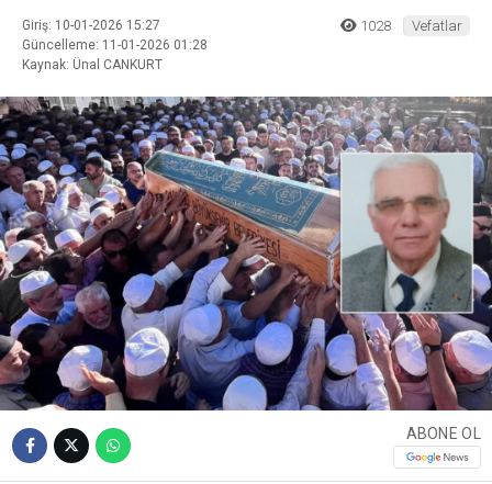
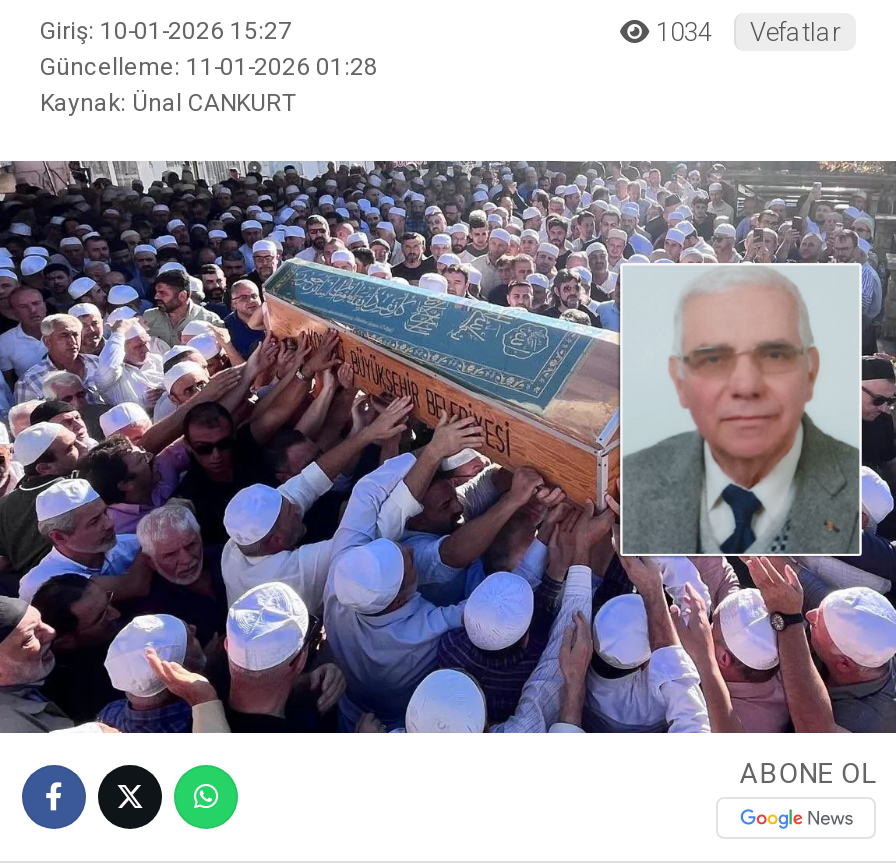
[357,17,462,34] 1028 Vefatlar -> [650,16,842,46] 1034 Vefatlar

